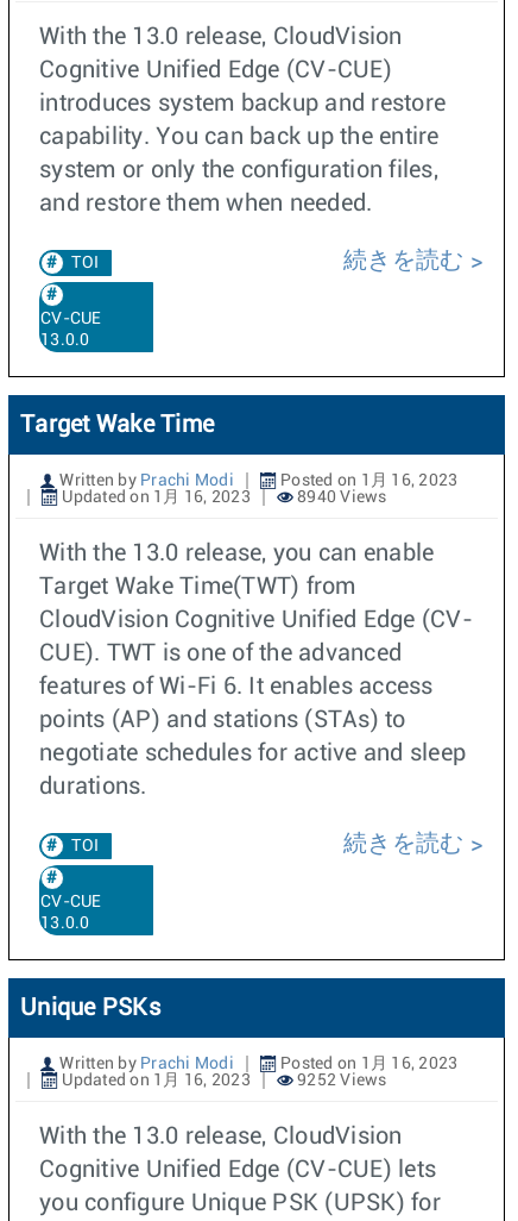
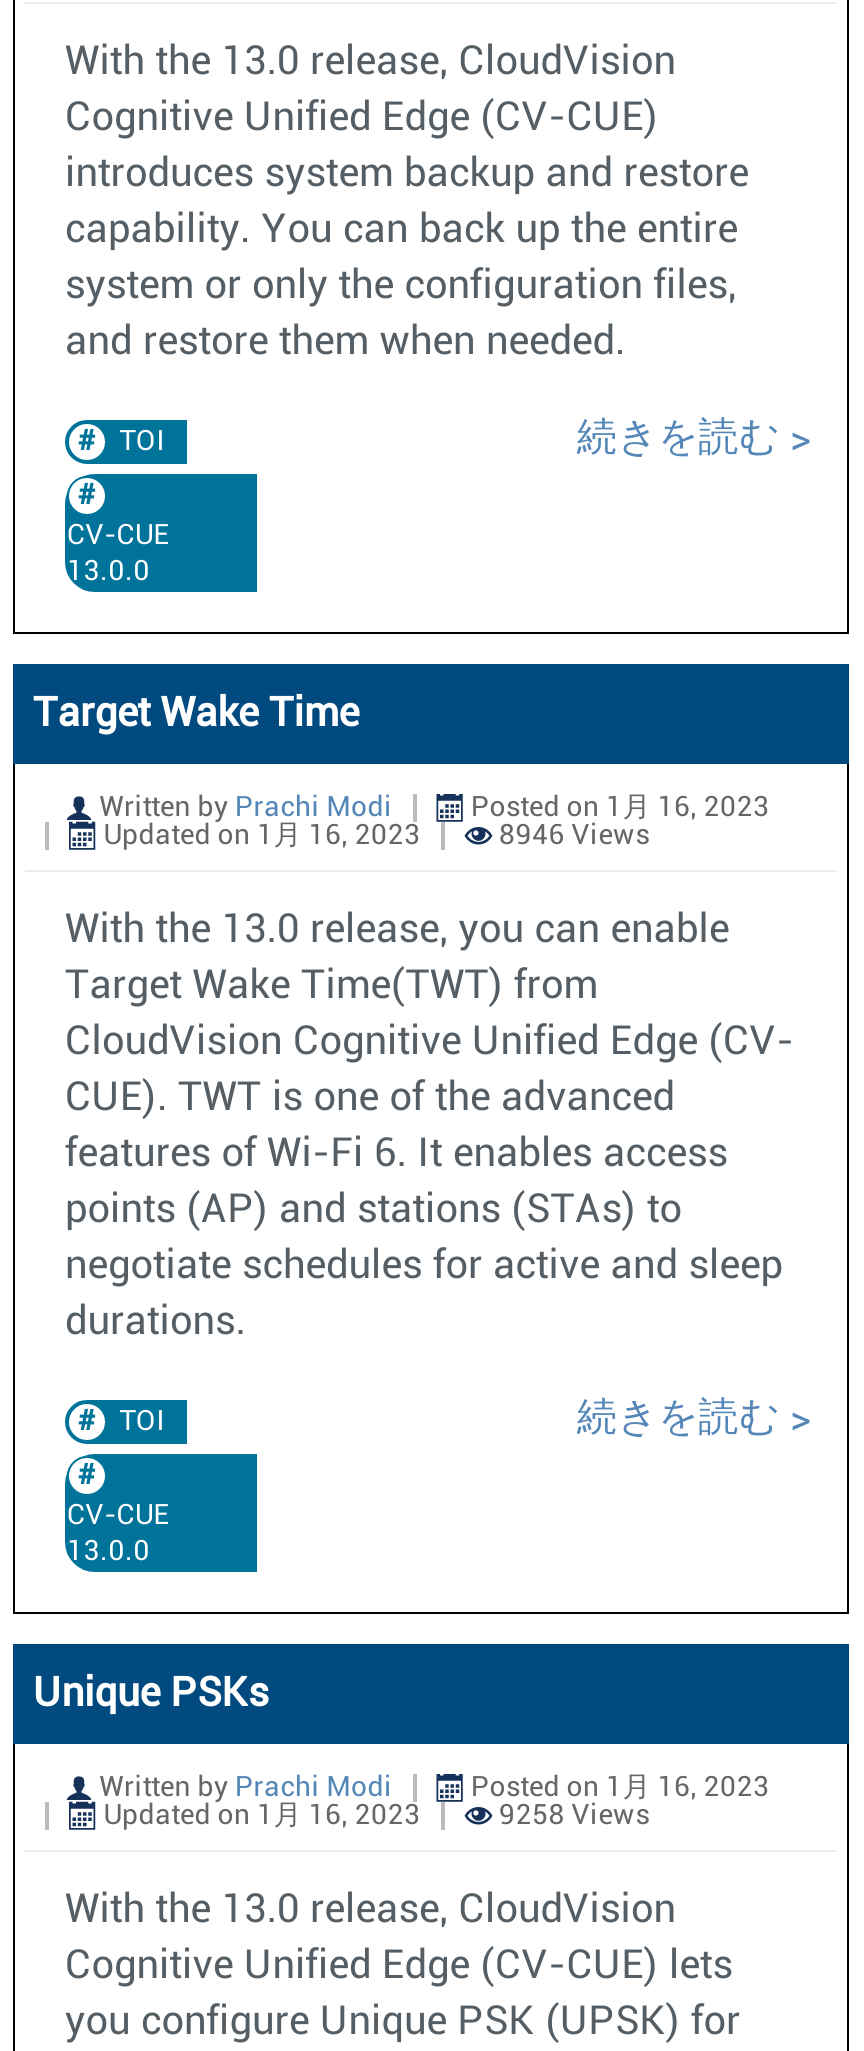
[293,489,387,505] 8940 Views -> [493,821,650,849] 8946 Views
[293,1072,387,1088] 9252 Views -> [493,1801,650,1829] 9258 Views

